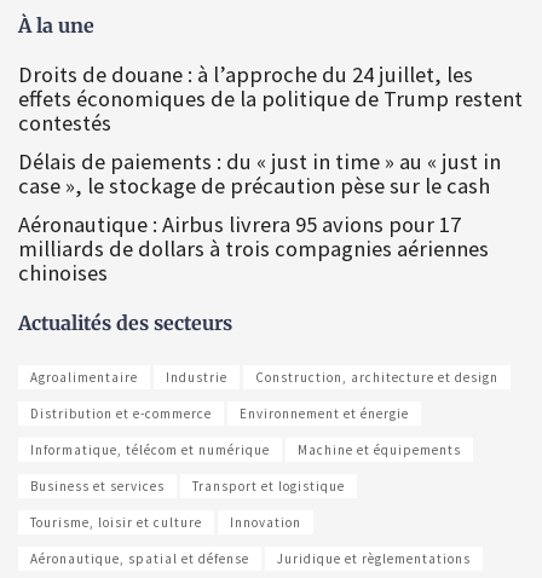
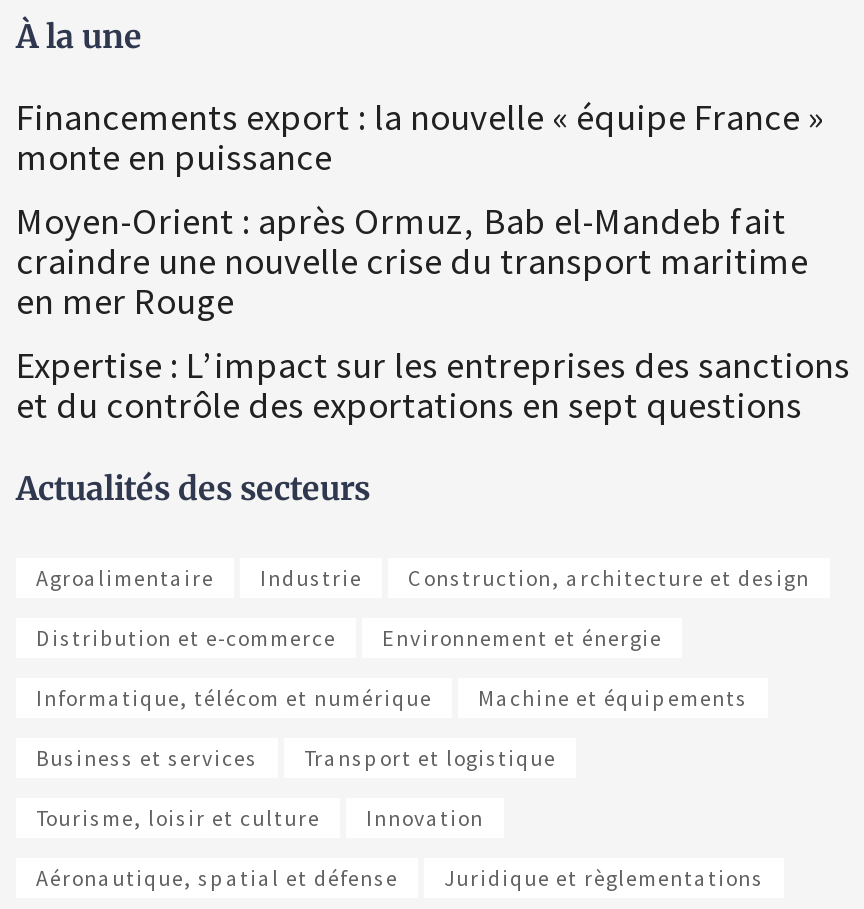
[18,61,523,287] Droits de douane : à l’approche du 24 juillet, les | effets économiques de la politique de Trump restent | contestés | Délais de paiements : du « just in time » au « just in | case », le stockage de précaution pèse sur le cash | Aéronautique : Airbus livrera 95 avions pour 17 | milliards de dollars à trois compagnies aériennes | chinoises -> [16,94,850,428] Financements export : la nouvelle « équipe France » | monte en puissance | Moyen-Orient : après Ormuz, Bab el-Mandeb fait | craindre une nouvelle crise du transport maritime | en mer Rouge | Expertise : L’impact sur les entreprises des sanctions | et du contrôle des exportations en sept questions

